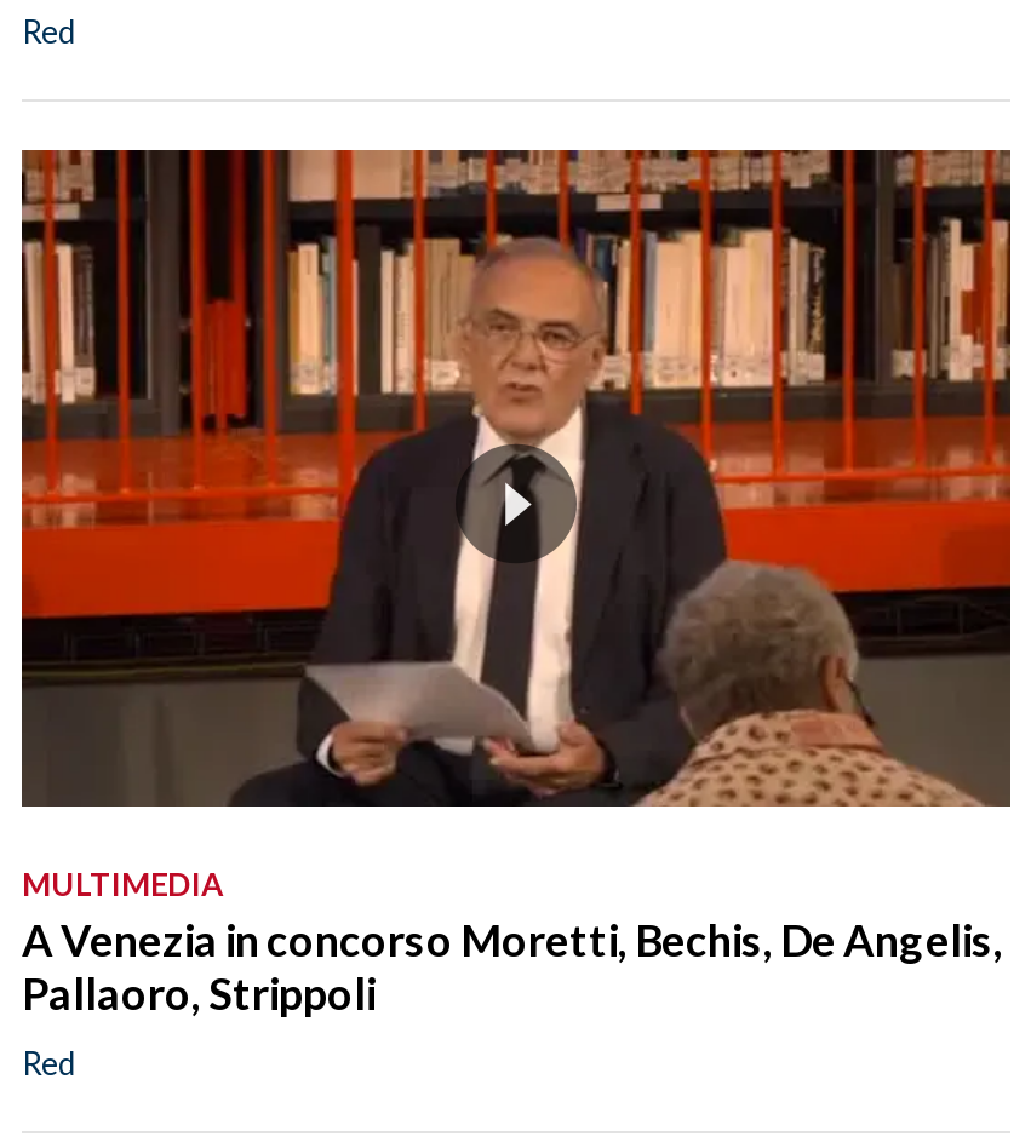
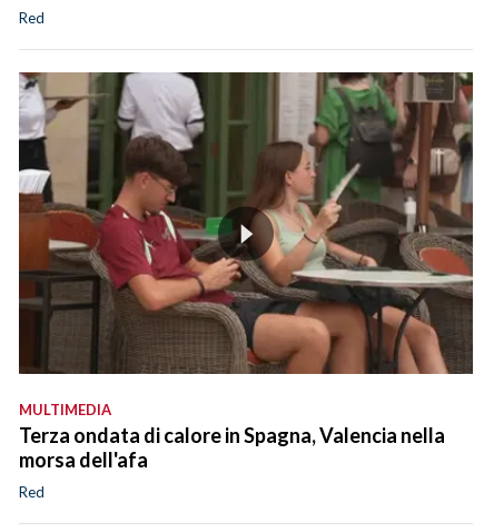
[19,147,1013,808] [image] -> [18,71,474,375] [image]
[22,914,1003,1020] A Venezia in concorso Moretti, Bechis, De Angelis, | Pallaoro, Strippoli -> [19,423,445,472] Terza ondata di calore in Spagna, Valencia nella | morsa dell'afa

